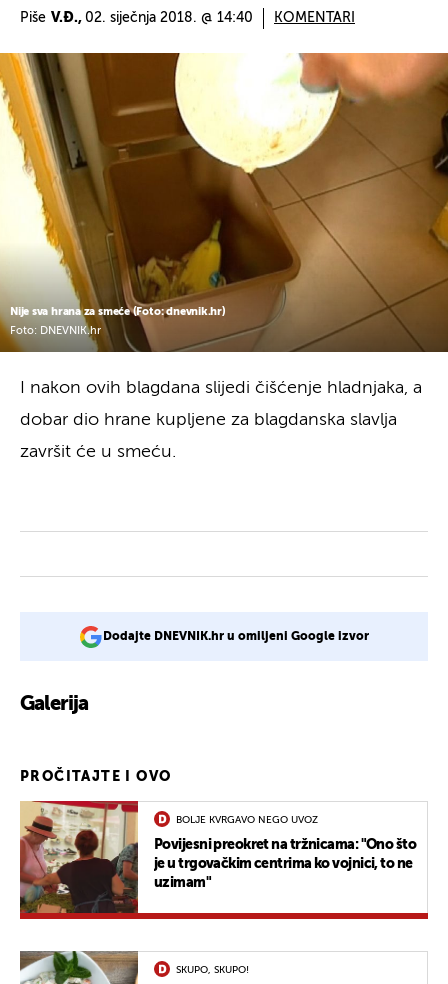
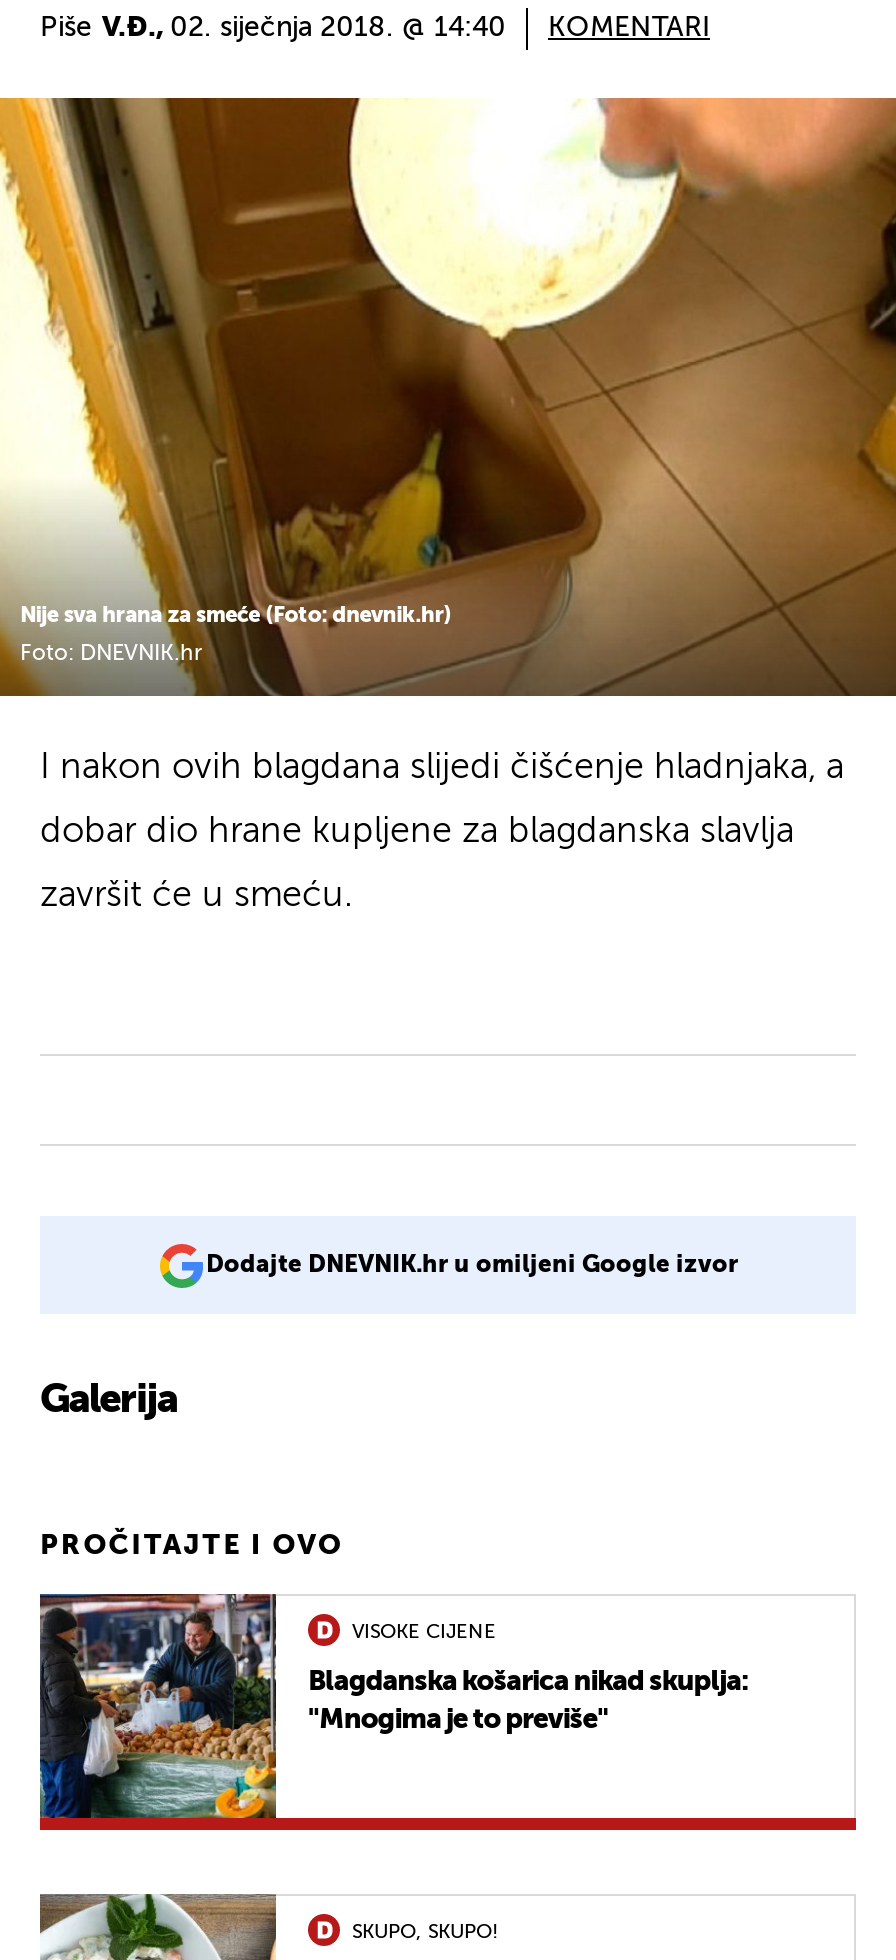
[19,800,416,914] [image] | Povijesni preokret na tržnicama: "Ono što | je u trgovačkim centrima ko vojnici, to ne | uzimam" -> [38,1592,748,1820] [image] | Blagdanska košarica nikad skuplja: | "Mnogima je to previše"
[176,815,318,825] BOLJE KVRGAVO NEGO UVOZ -> [352,1621,496,1641] VISOKE CIJENE

